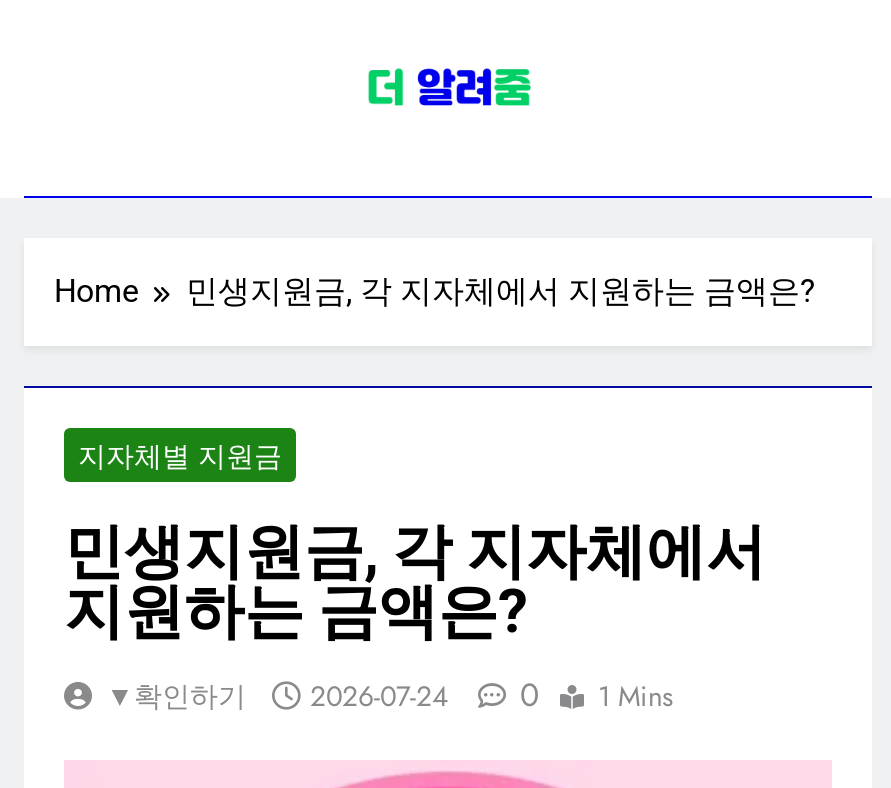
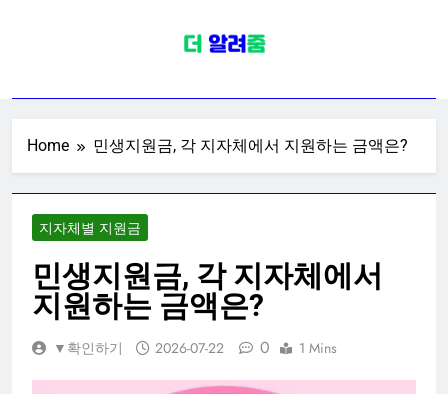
[310,675,448,715] 2026-07-24 -> [155,338,224,358] 2026-07-22

